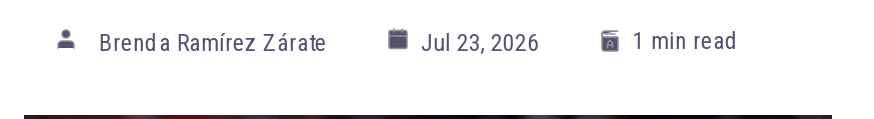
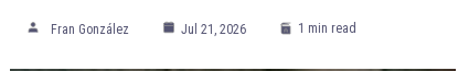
[99,29,539,57] Brenda Ramírez Zárate | Jul 23, 2026 -> [51,22,247,37] Fran González | Jul 21, 2026

